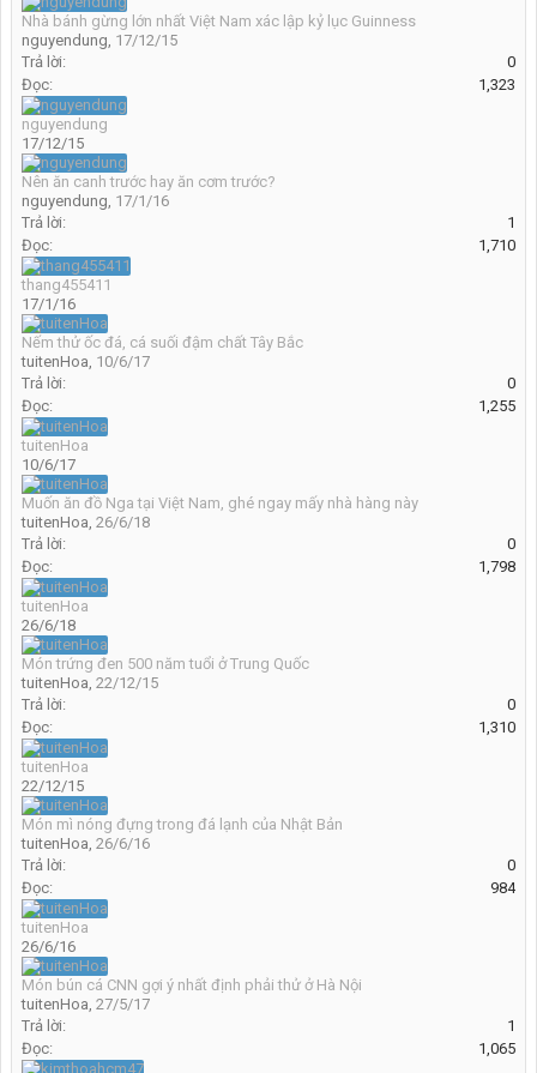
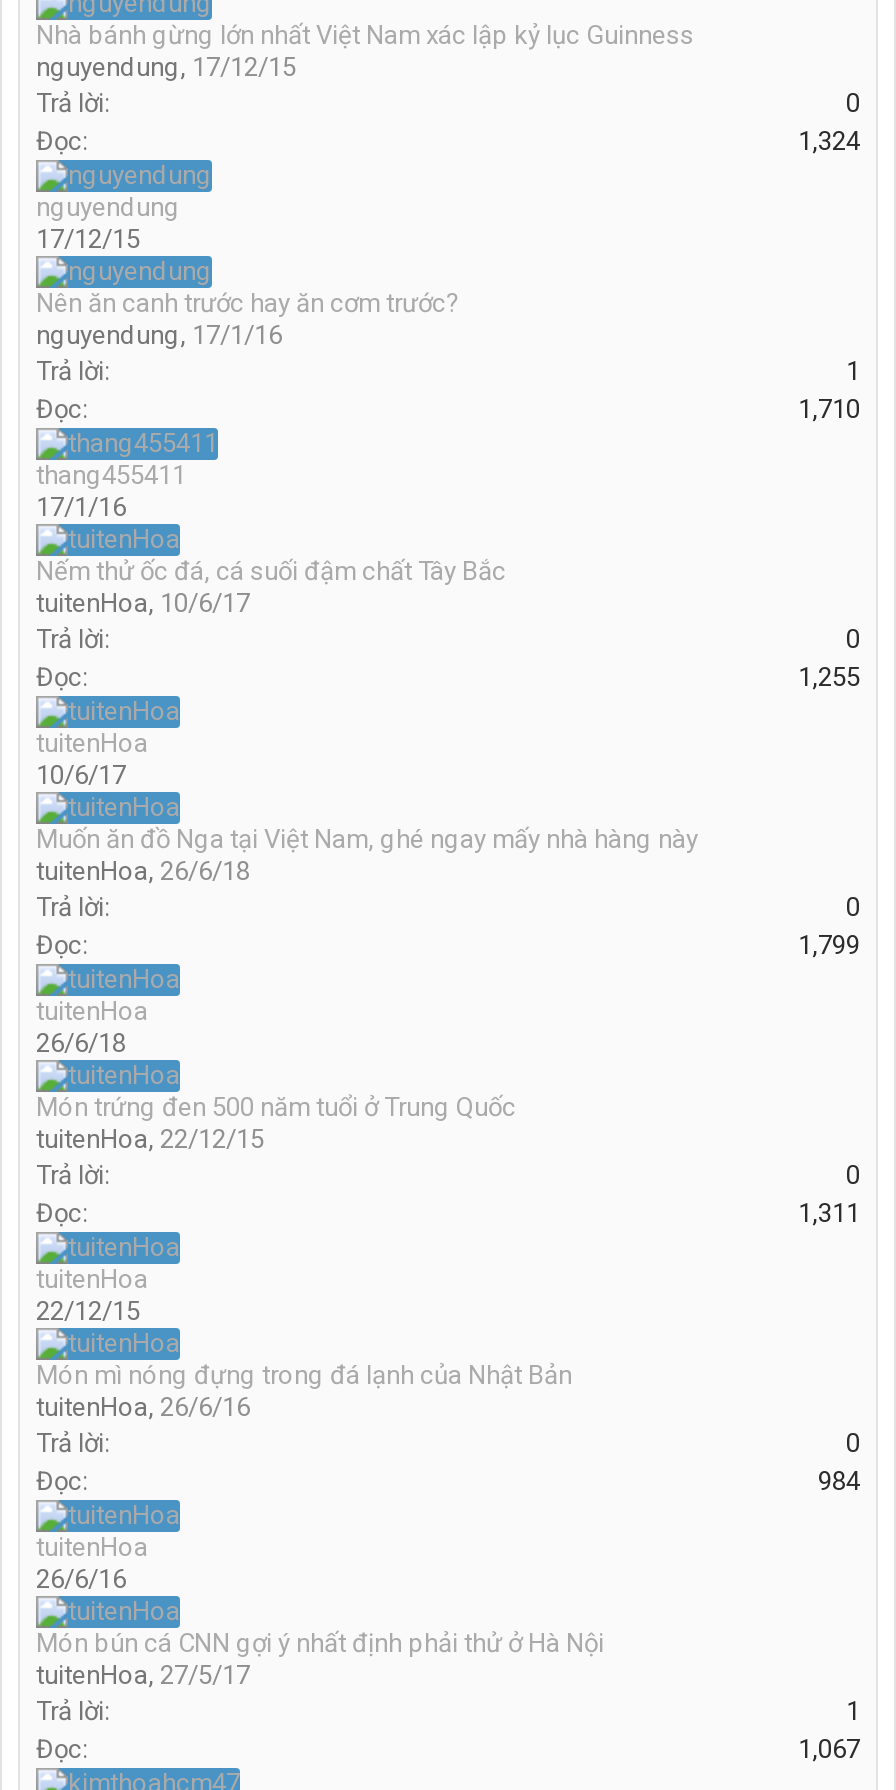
[478,76,515,94] 1,323 -> [798,126,860,156] 1,324
[478,557,515,575] 1,798 -> [798,930,860,960] 1,799
[478,718,515,736] 1,310 -> [798,1198,860,1228] 1,311
[478,1039,515,1057] 1,065 -> [798,1734,860,1764] 1,067

